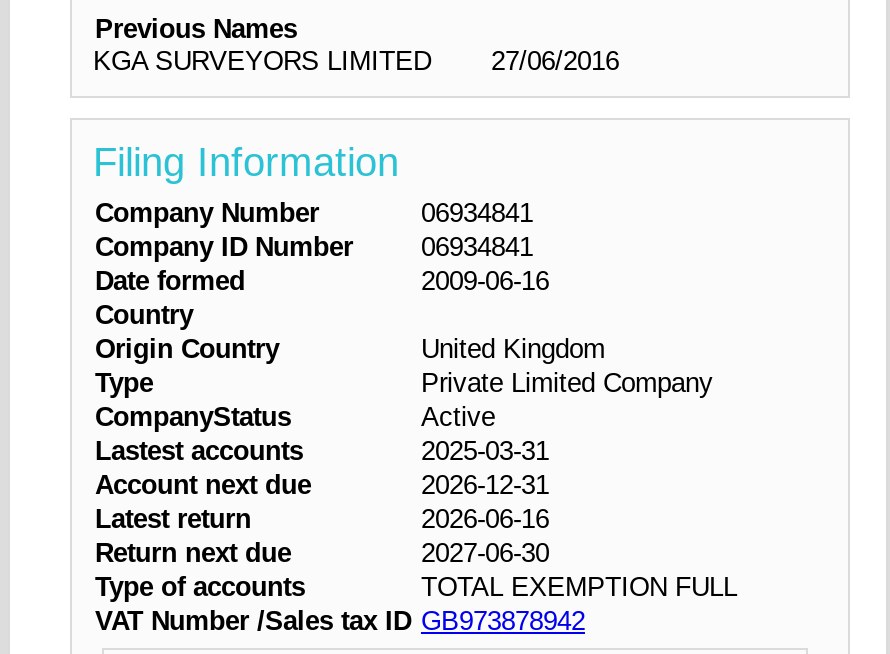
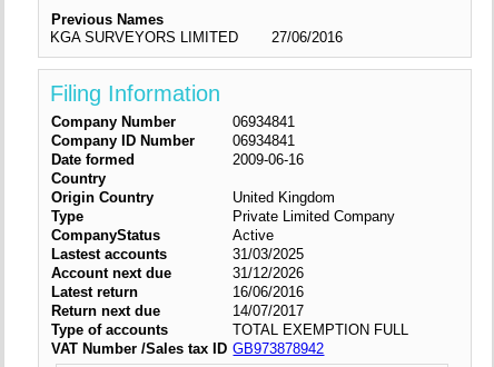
[421,435,549,465] 2025-03-31 -> [233,245,304,262] 31/03/2025
[421,469,549,499] 2026-12-31 -> [233,264,304,281] 31/12/2026
[421,503,549,533] 2026-06-16 -> [233,283,304,300] 16/06/2016
[421,537,549,567] 2027-06-30 -> [233,302,304,319] 14/07/2017

